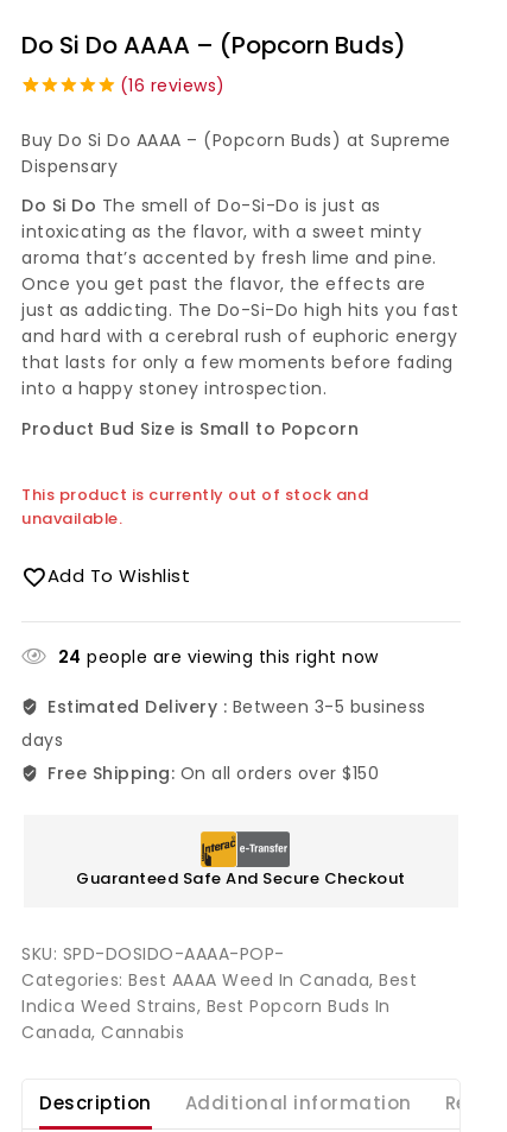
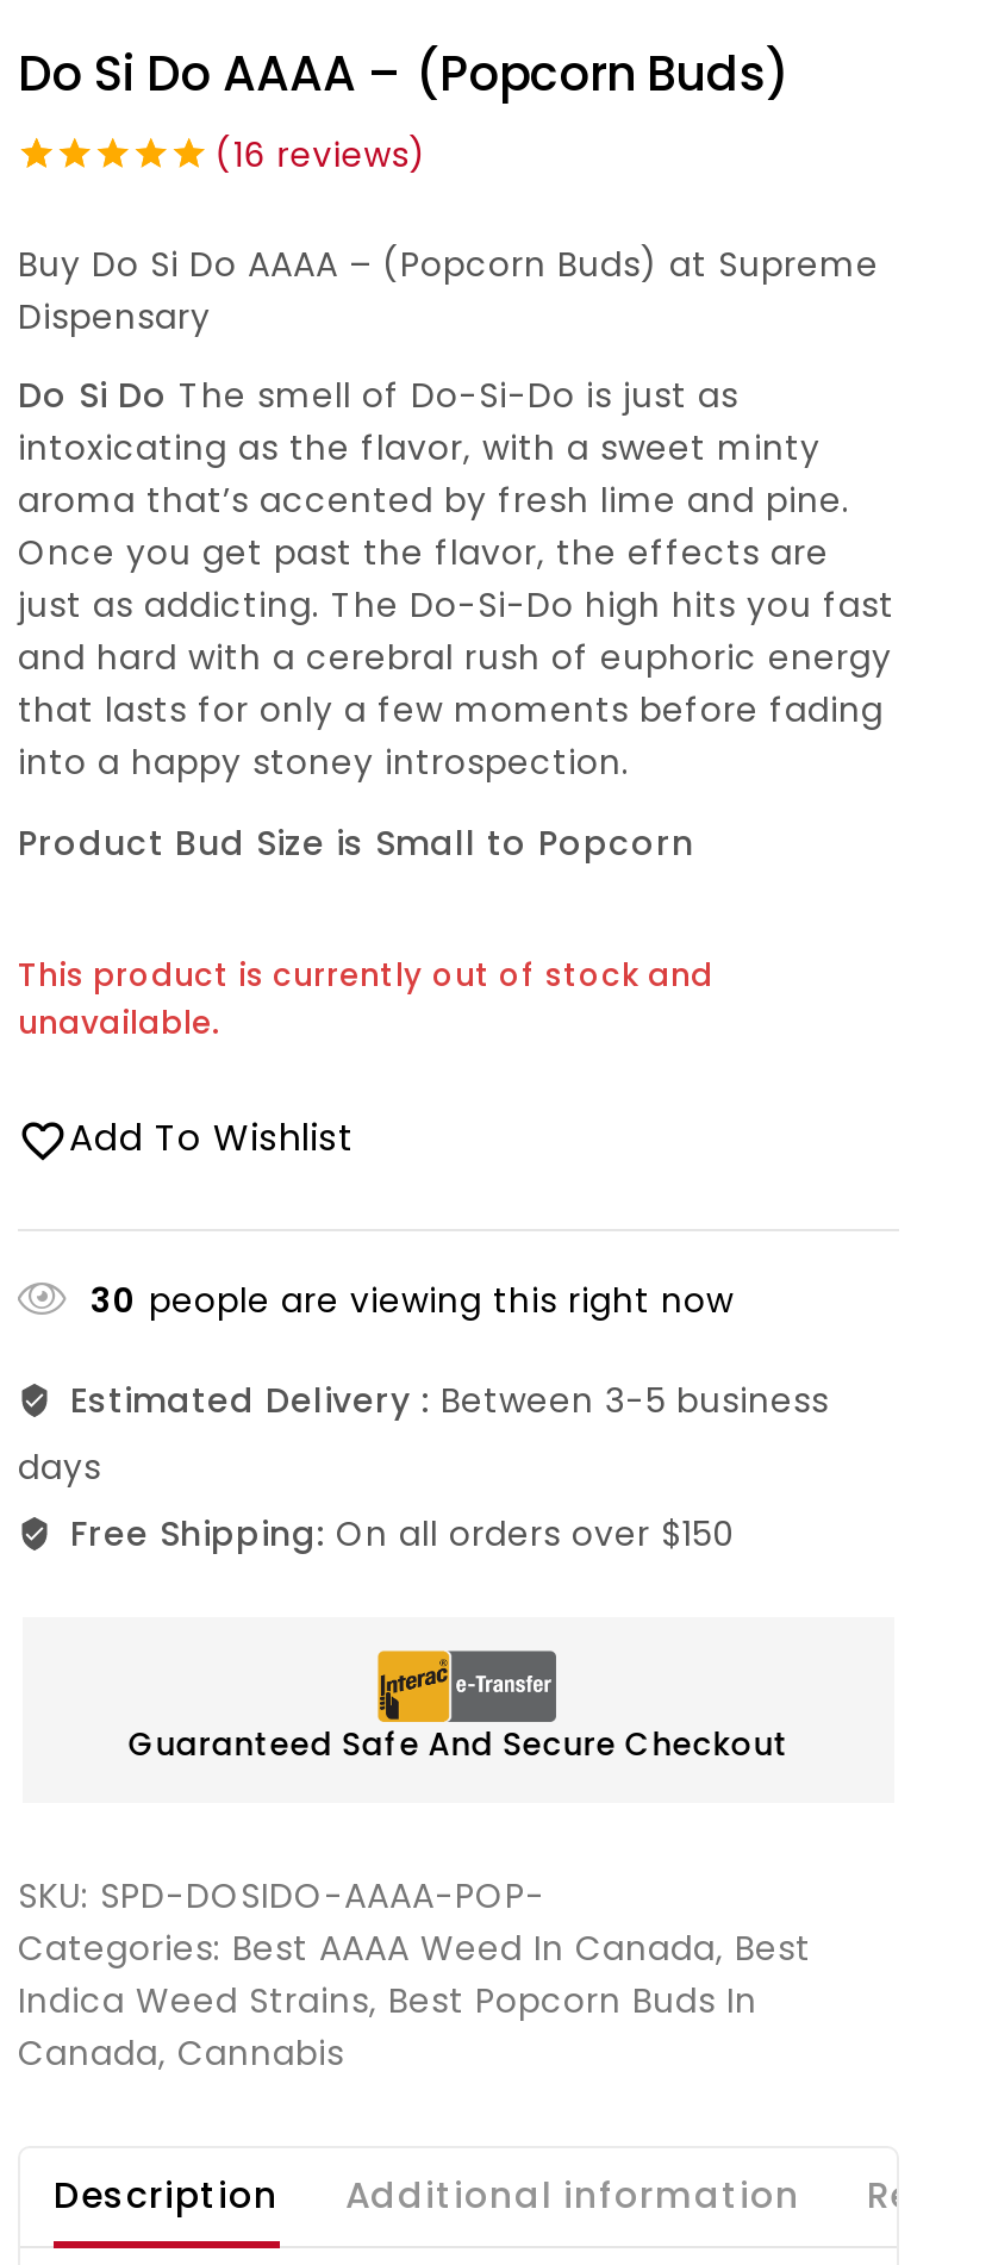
[58,645,378,669] 24 people are viewing this right now -> [91,1277,734,1325] 30 people are viewing this right now

